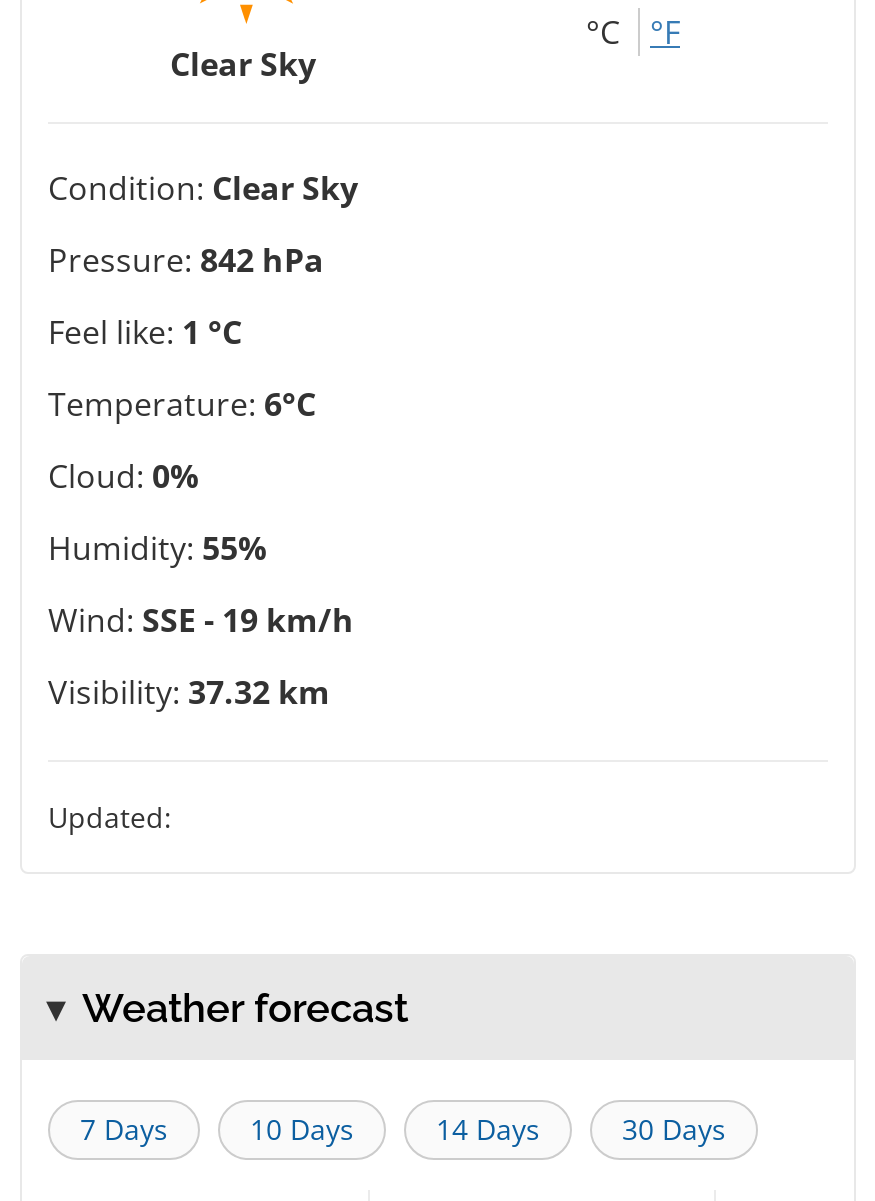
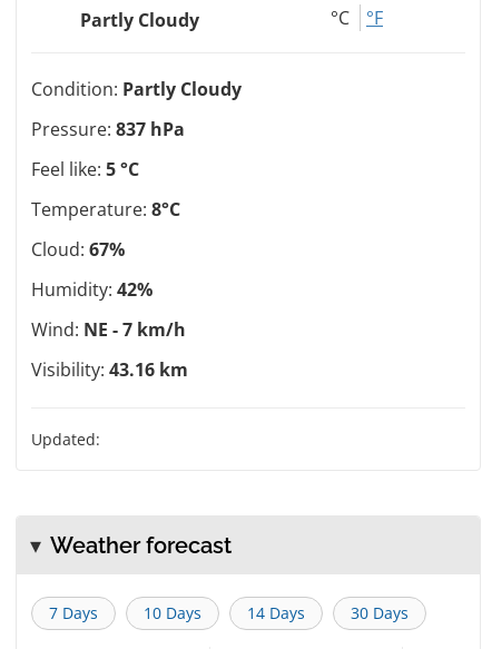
[170,41,316,85] Clear Sky -> [80,7,199,32] Partly Cloudy
[48,165,358,209] Condition: Clear Sky -> [31,76,242,101] Condition: Partly Cloudy
[48,237,324,281] Pressure: 842 hPa -> [31,117,185,141] Pressure: 837 hPa
[48,309,242,353] Feel like: 1 °C -> [31,157,139,181] Feel like: 5 °C
[48,381,316,425] Temperature: 6°C -> [31,197,180,221] Temperature: 8°C
[48,453,198,497] Cloud: 0% -> [31,237,125,261] Cloud: 67%
[48,525,266,569] Humidity: 55% -> [31,277,153,301] Humidity: 42%
[48,597,354,641] Wind: SSE - 19 km/h -> [31,317,186,341] Wind: NE - 7 km/h
[48,669,330,713] Visibility: 37.32 km -> [31,357,188,381] Visibility: 43.16 km

